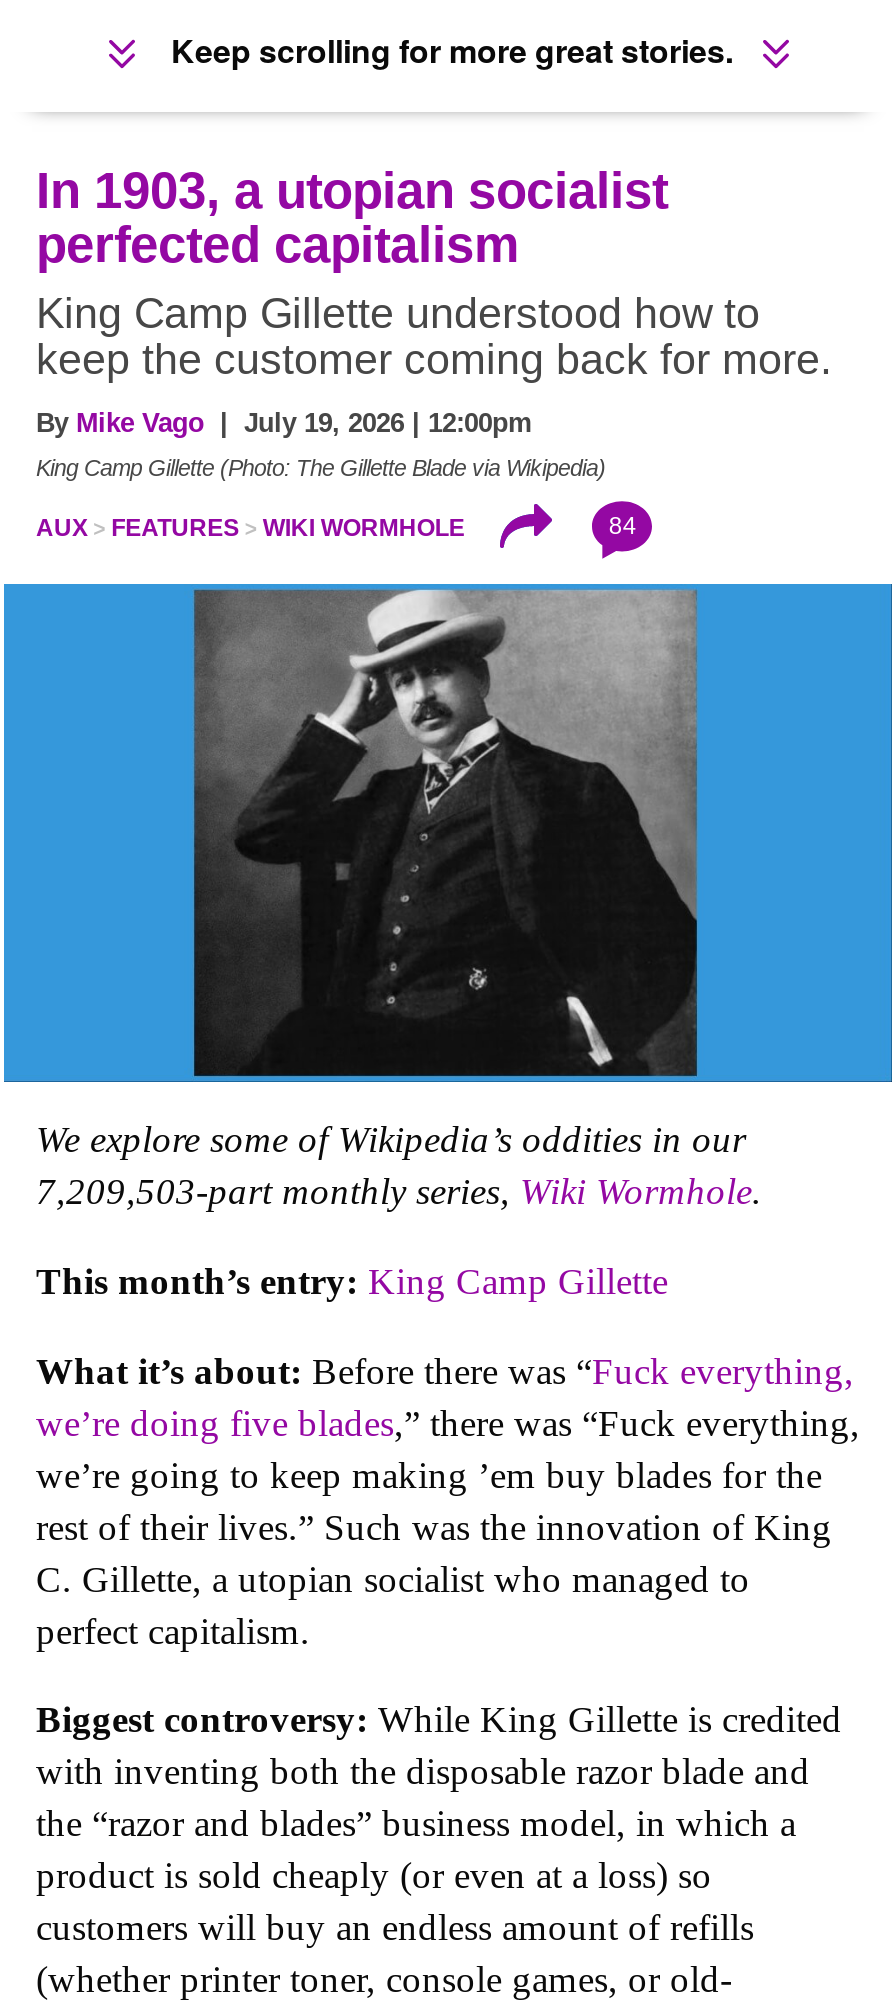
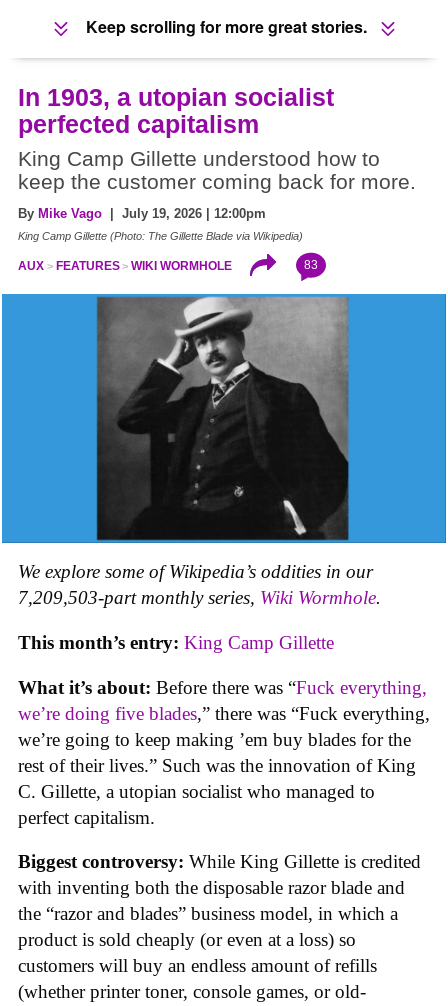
[609,512,637,540] 84 -> [304,258,318,272] 83

